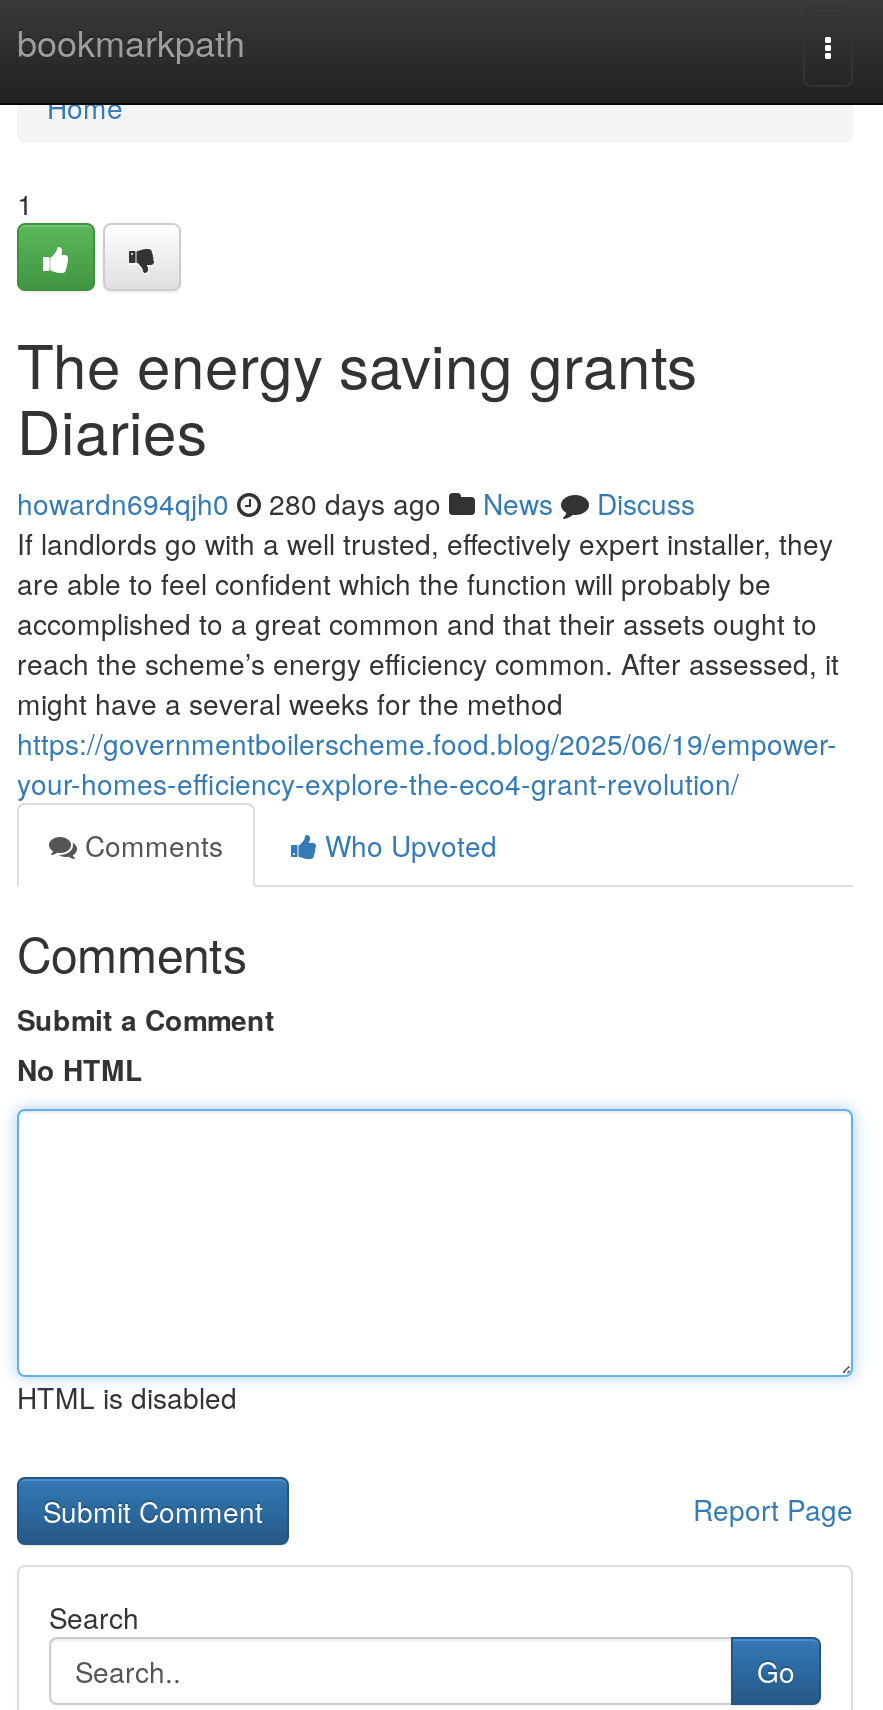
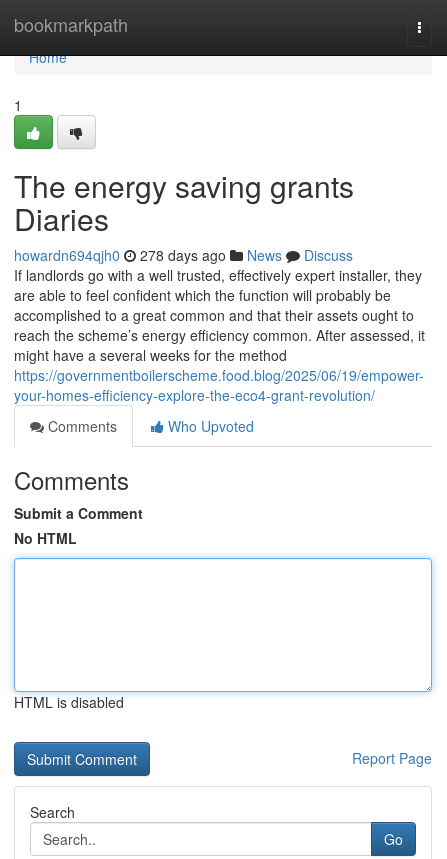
[17,483,695,523] howardn694qjh0 280 days ago News Discuss -> [14,245,353,265] howardn694qjh0 278 days ago News Discuss

